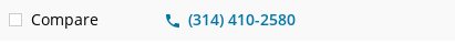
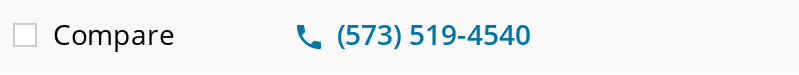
[188,9,296,30] (314) 410-2580 -> [337,15,531,53] (573) 519-4540

